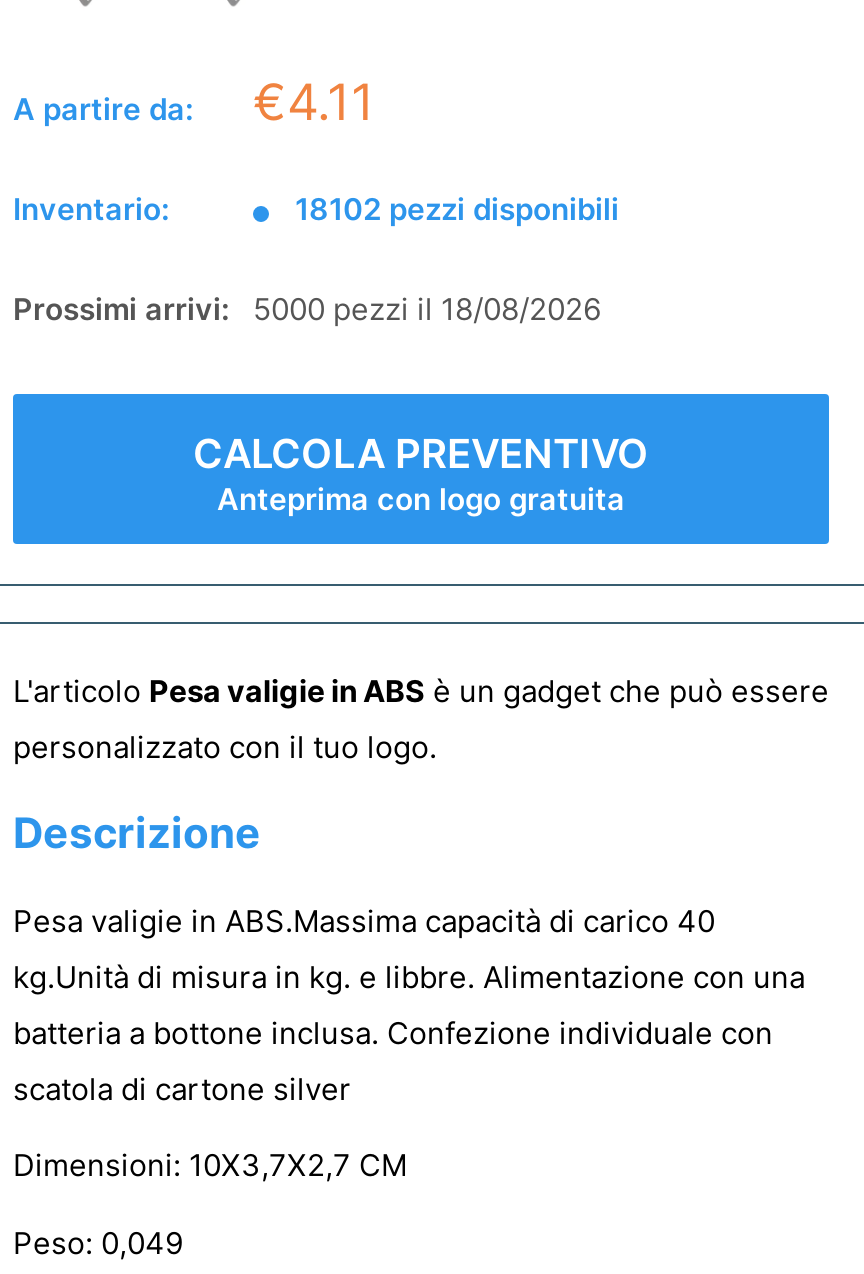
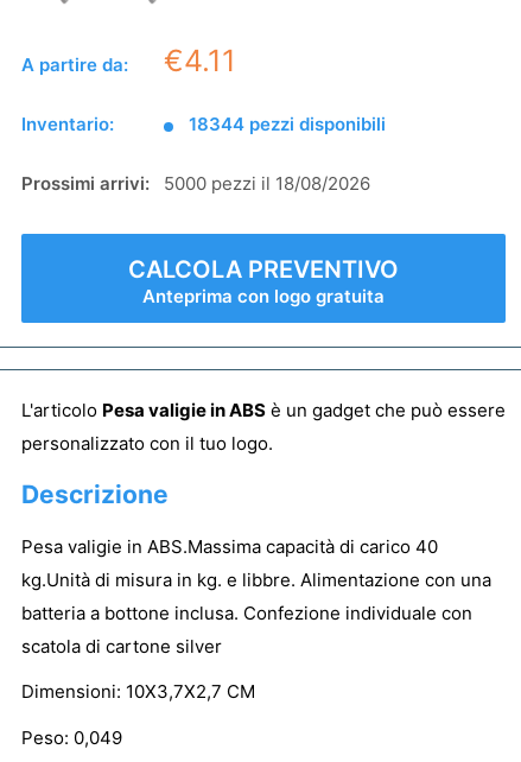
[295,190,619,228] 18102 pezzi disponibili -> [189,113,386,135] 18344 pezzi disponibili

